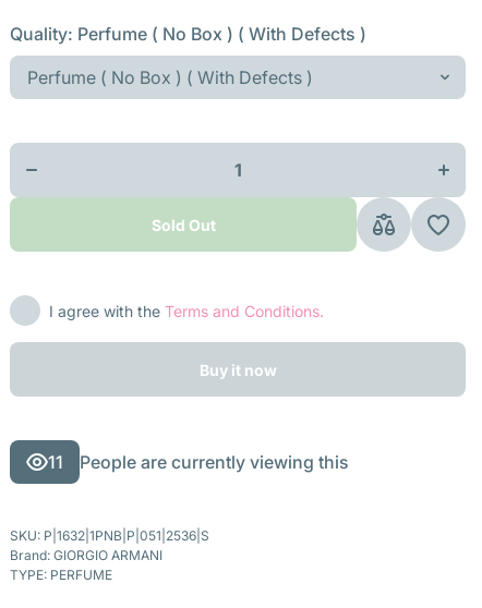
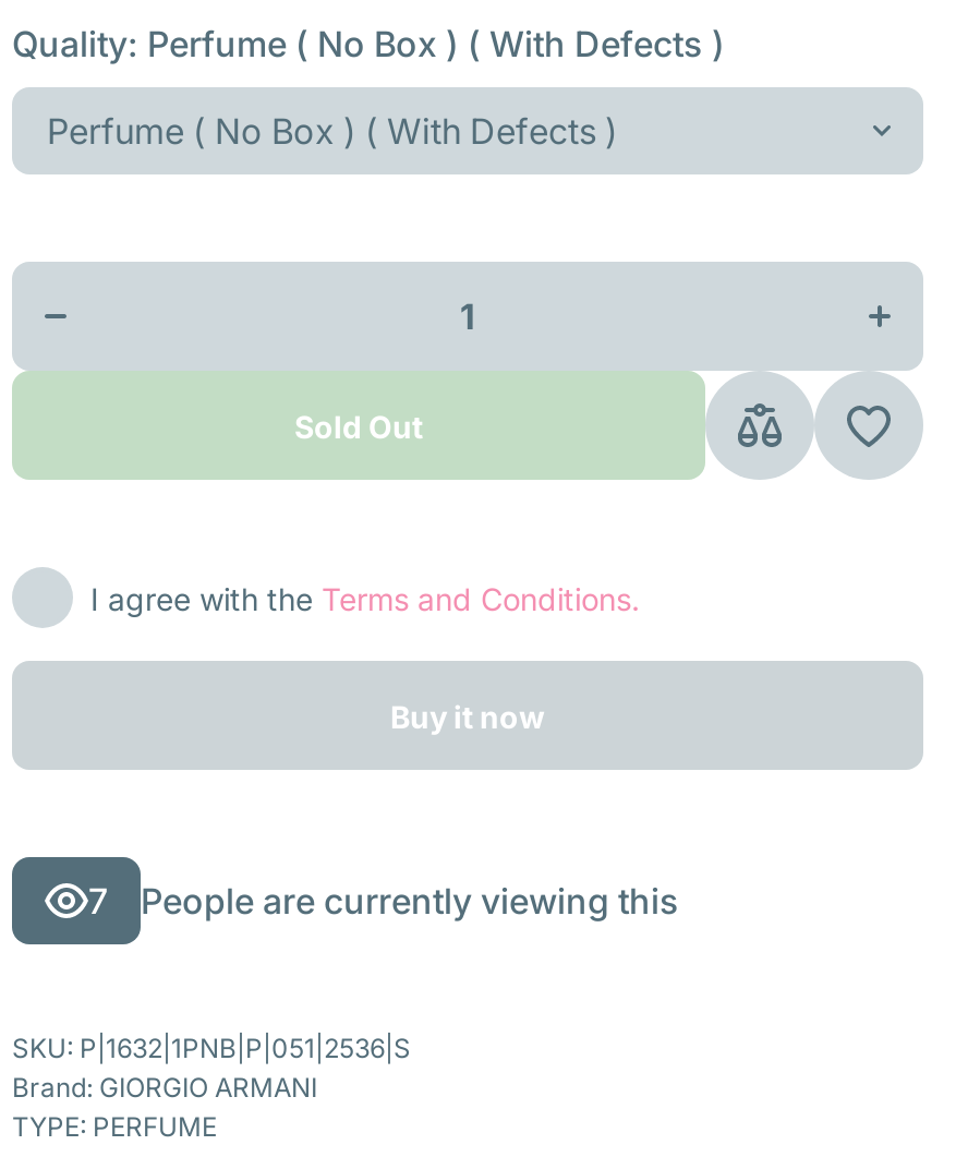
[48,451,349,473] 11 People are currently viewing this -> [88,879,679,923] 7 People are currently viewing this

